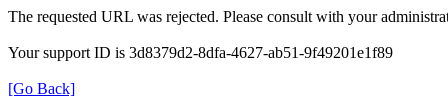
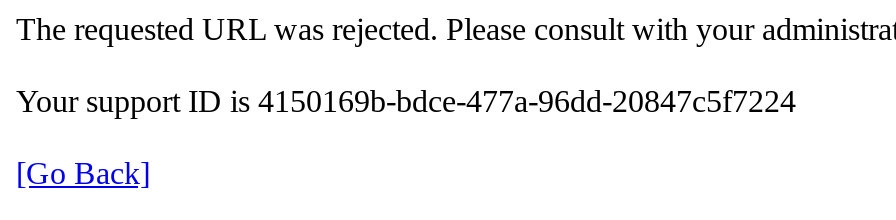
[8,44,393,61] Your support ID is 3d8379d2-8dfa-4627-ab51-9f49201e1f89 -> [16,84,796,118] Your support ID is 4150169b-bdce-477a-96dd-20847c5f7224

